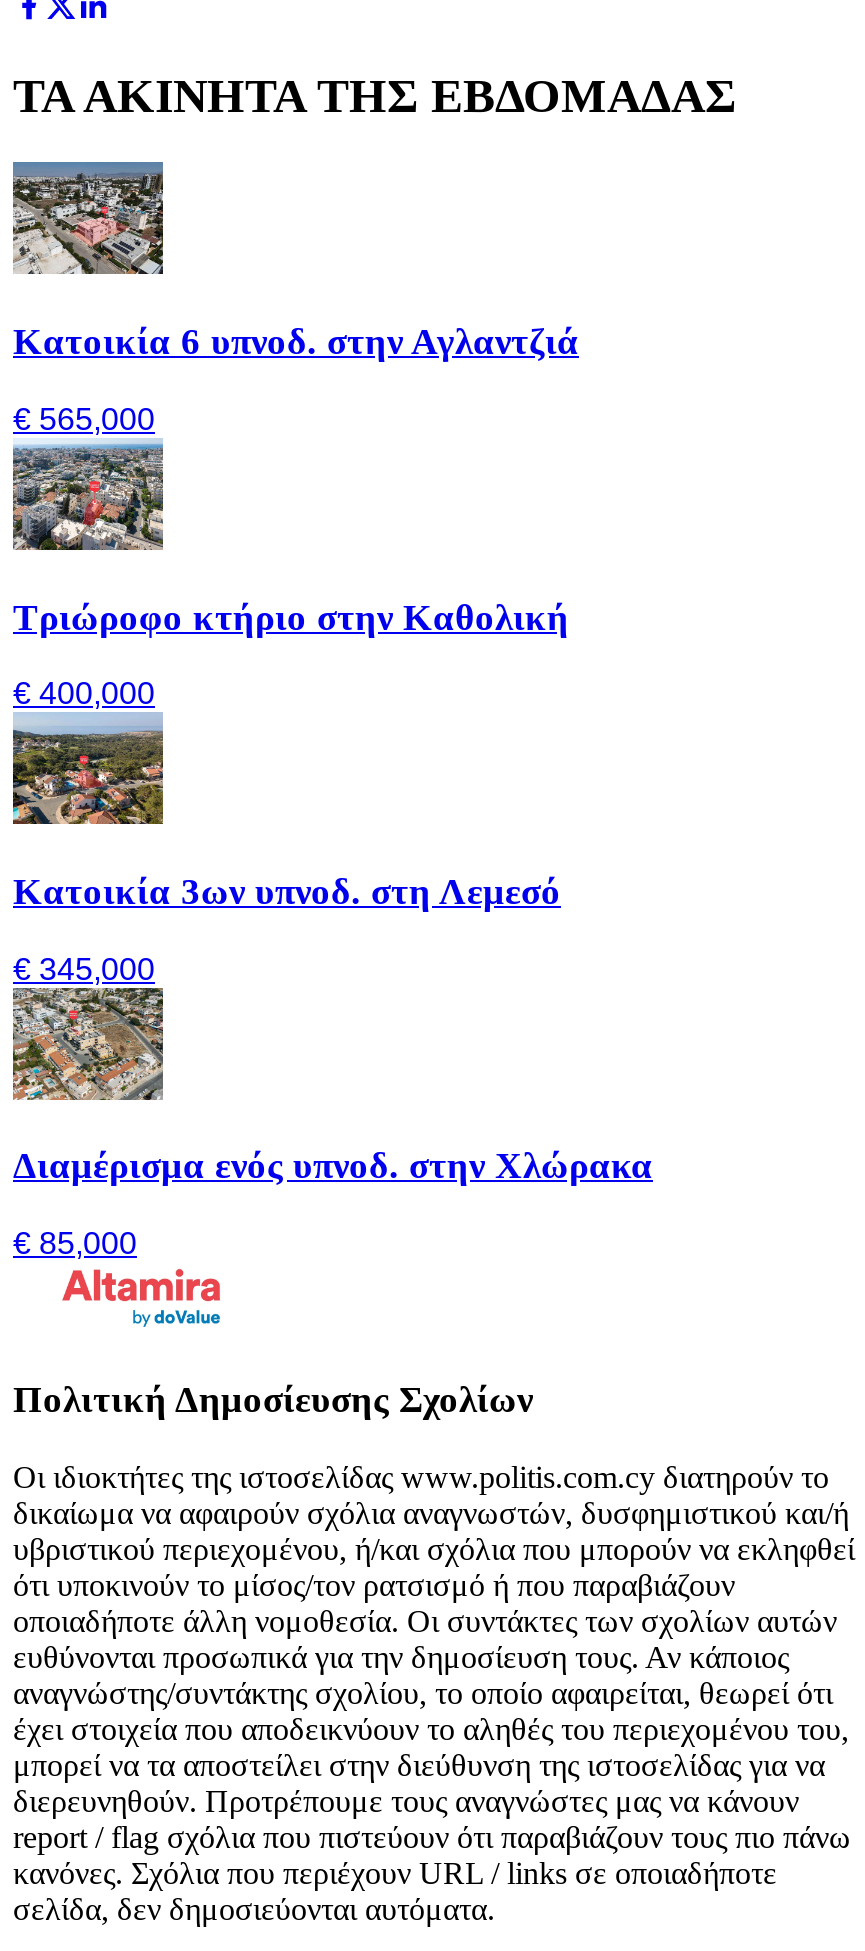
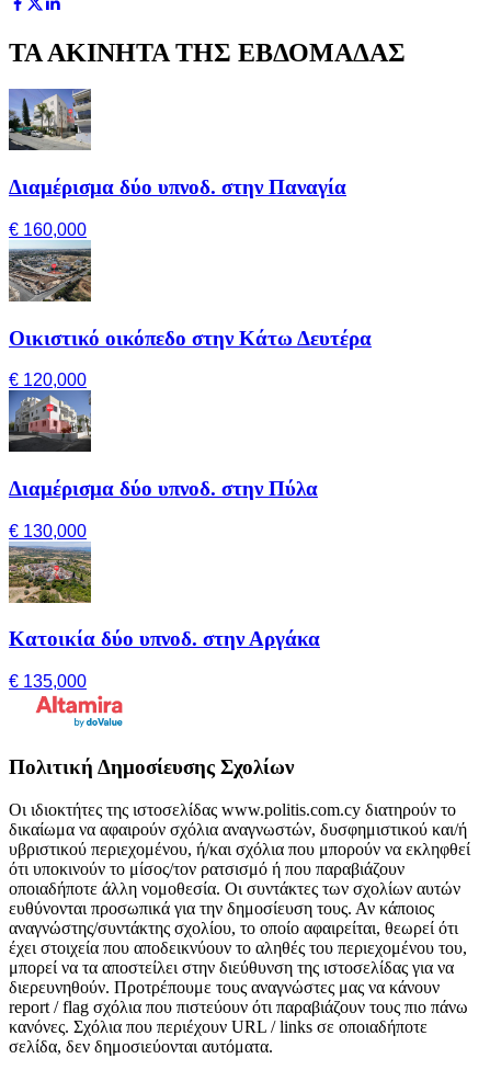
[11,162,579,362] [image] | Κατοικία 6 υπνοδ. στην Αγλαντζιά -> [8,89,346,199] [image] | Διαμέρισμα δύο υπνοδ. στην Παναγία
[13,402,155,436] € 565,000 -> [9,220,87,239] € 160,000
[11,450,569,637] [image] | Τριώροφο κτήριο στην Καθολική -> [9,247,372,349] [image] | Οικιστικό οικόπεδο στην Κάτω Δευτέρα
[13,677,155,711] € 400,000 -> [9,371,87,390] € 120,000
[11,726,561,912] [image] | Κατοικία 3ων υπνοδ. στη Λεμεσό -> [8,398,318,500] [image] | Διαμέρισμα δύο υπνοδ. στην Πύλα
[13,952,155,986] € 345,000 -> [9,522,87,540] € 130,000
[13,1000,653,1187] [image] | Διαμέρισμα ενός υπνοδ. στην Χλώρακα -> [9,548,320,651] [image] | Κατοικία δύο υπνοδ. στην Αργάκα
[13,1226,137,1260] € 85,000 -> [9,672,87,691] € 135,000

